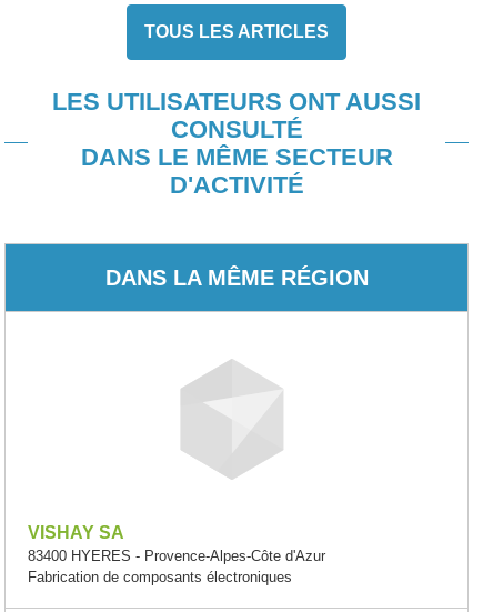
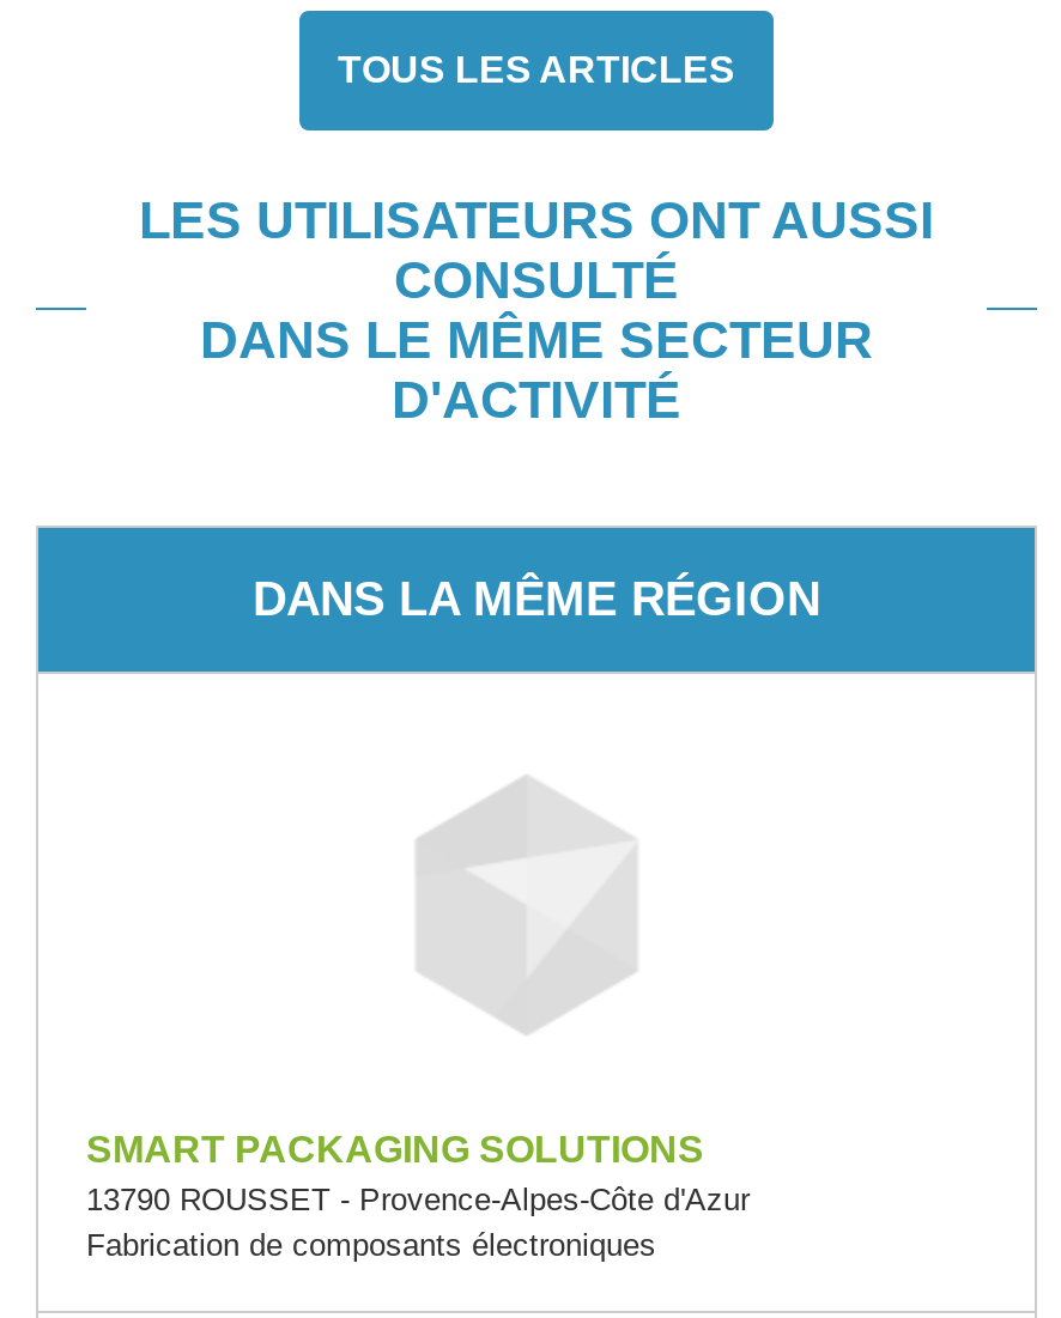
[28,523,325,564] VISHAY SA | 83400 HYERES - Provence-Alpes-Côte d'Azur -> [86,1128,750,1217] SMART PACKAGING SOLUTIONS | 13790 ROUSSET - Provence-Alpes-Côte d'Azur

